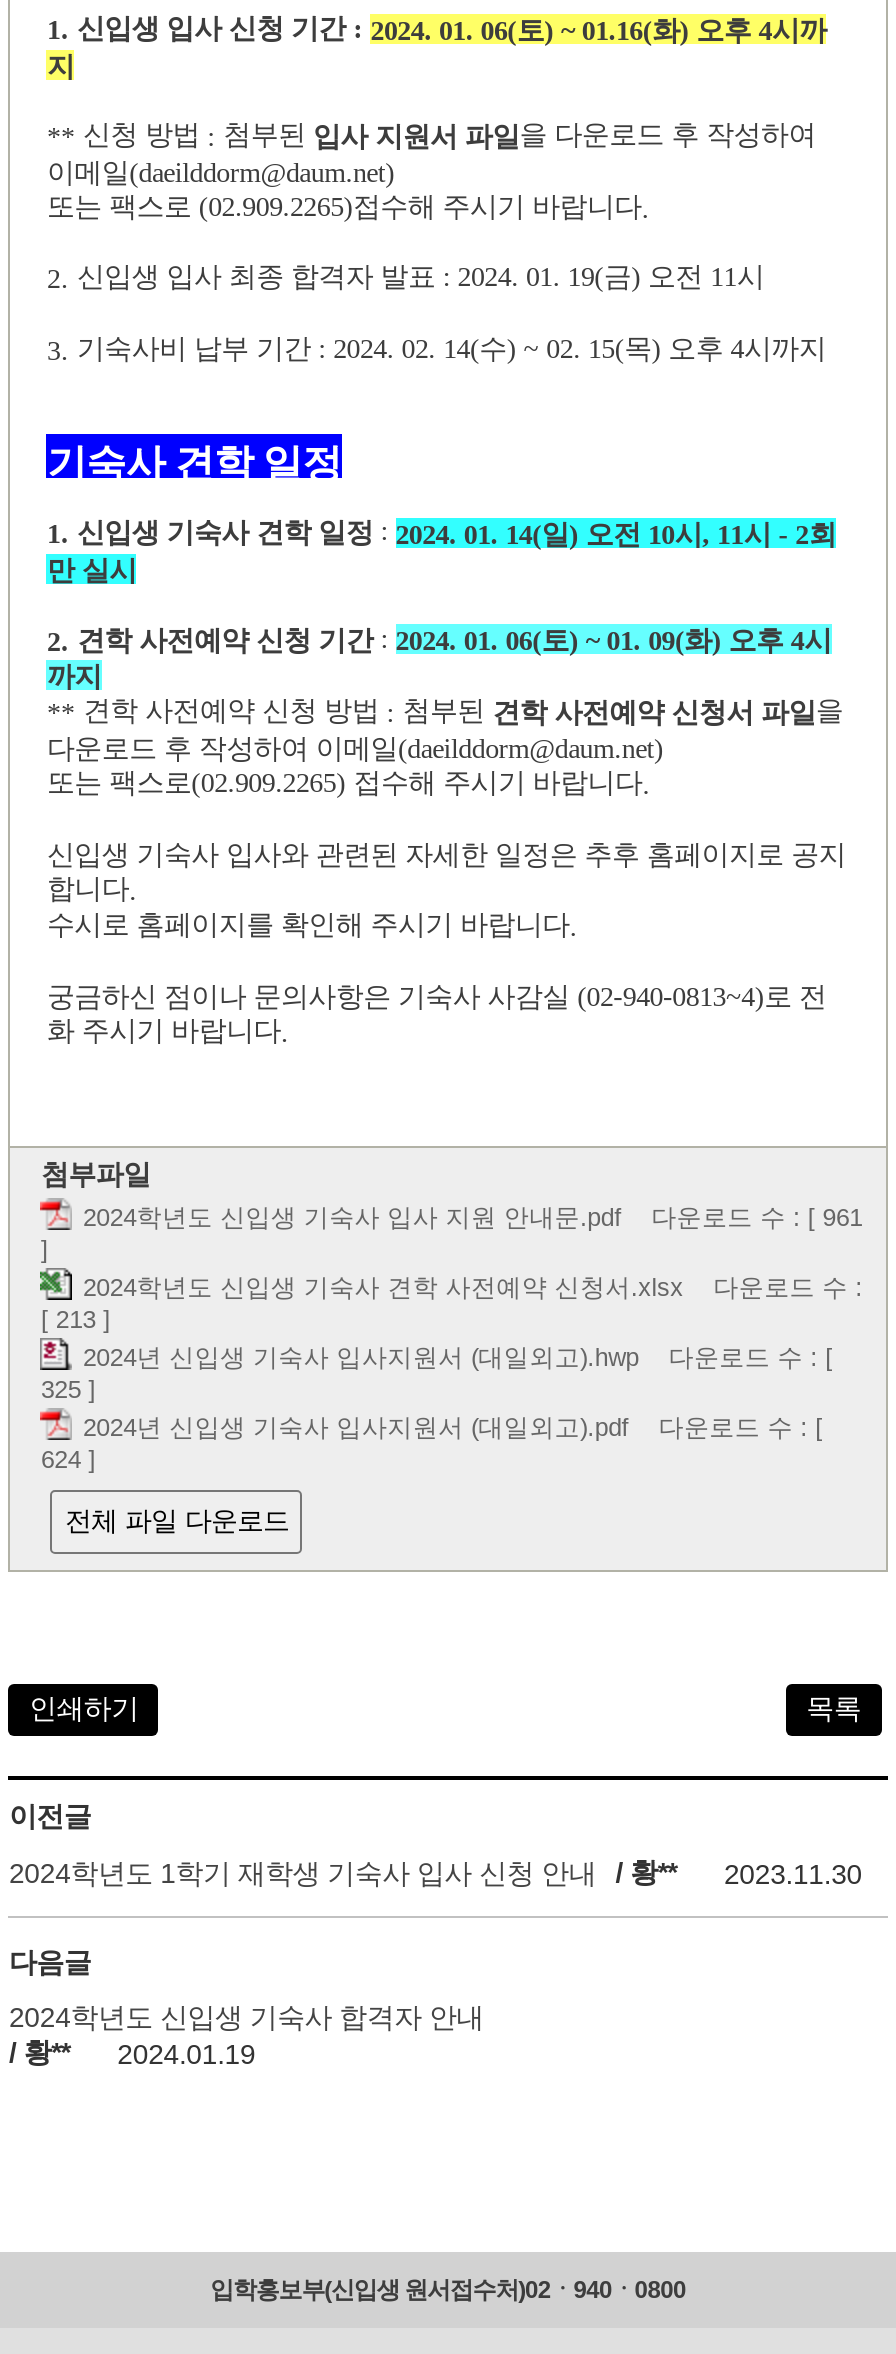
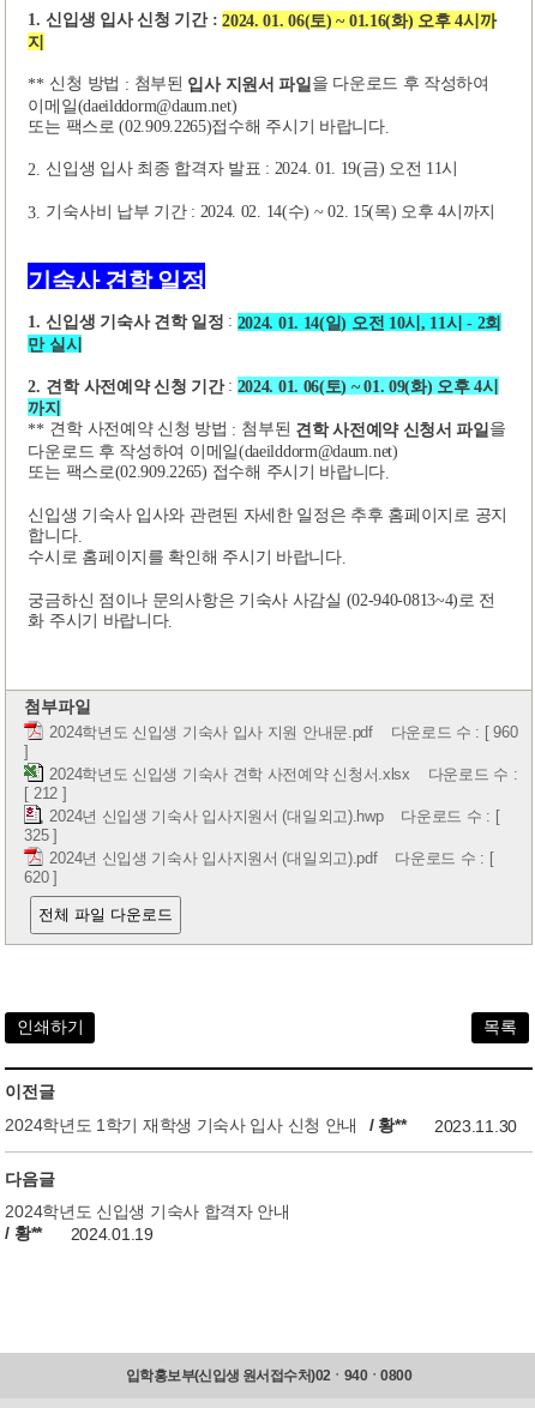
[83,1203,863,1232] 2024학년도 신입생 기숙사 입사 지원 안내문.pdf 다운로드 수 : [ 961 -> [50,724,517,741] 2024학년도 신입생 기숙사 입사 지원 안내문.pdf 다운로드 수 : [ 960
[41,1306,111,1334] [ 213 ] -> [25,786,66,802] [ 212 ]
[41,1447,96,1475] 624 ] -> [25,870,58,887] 620 ]

